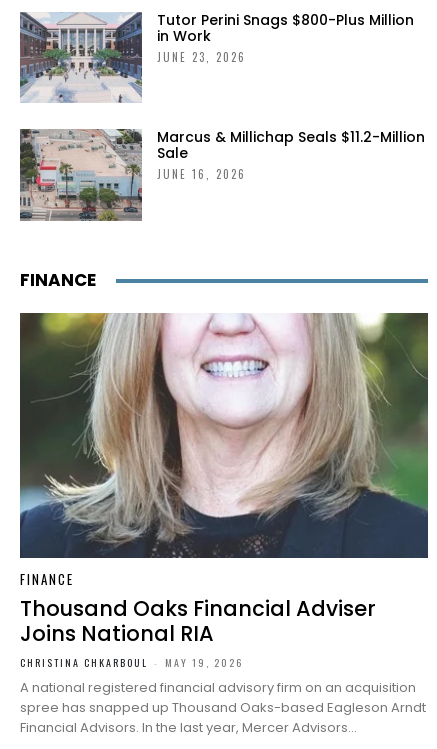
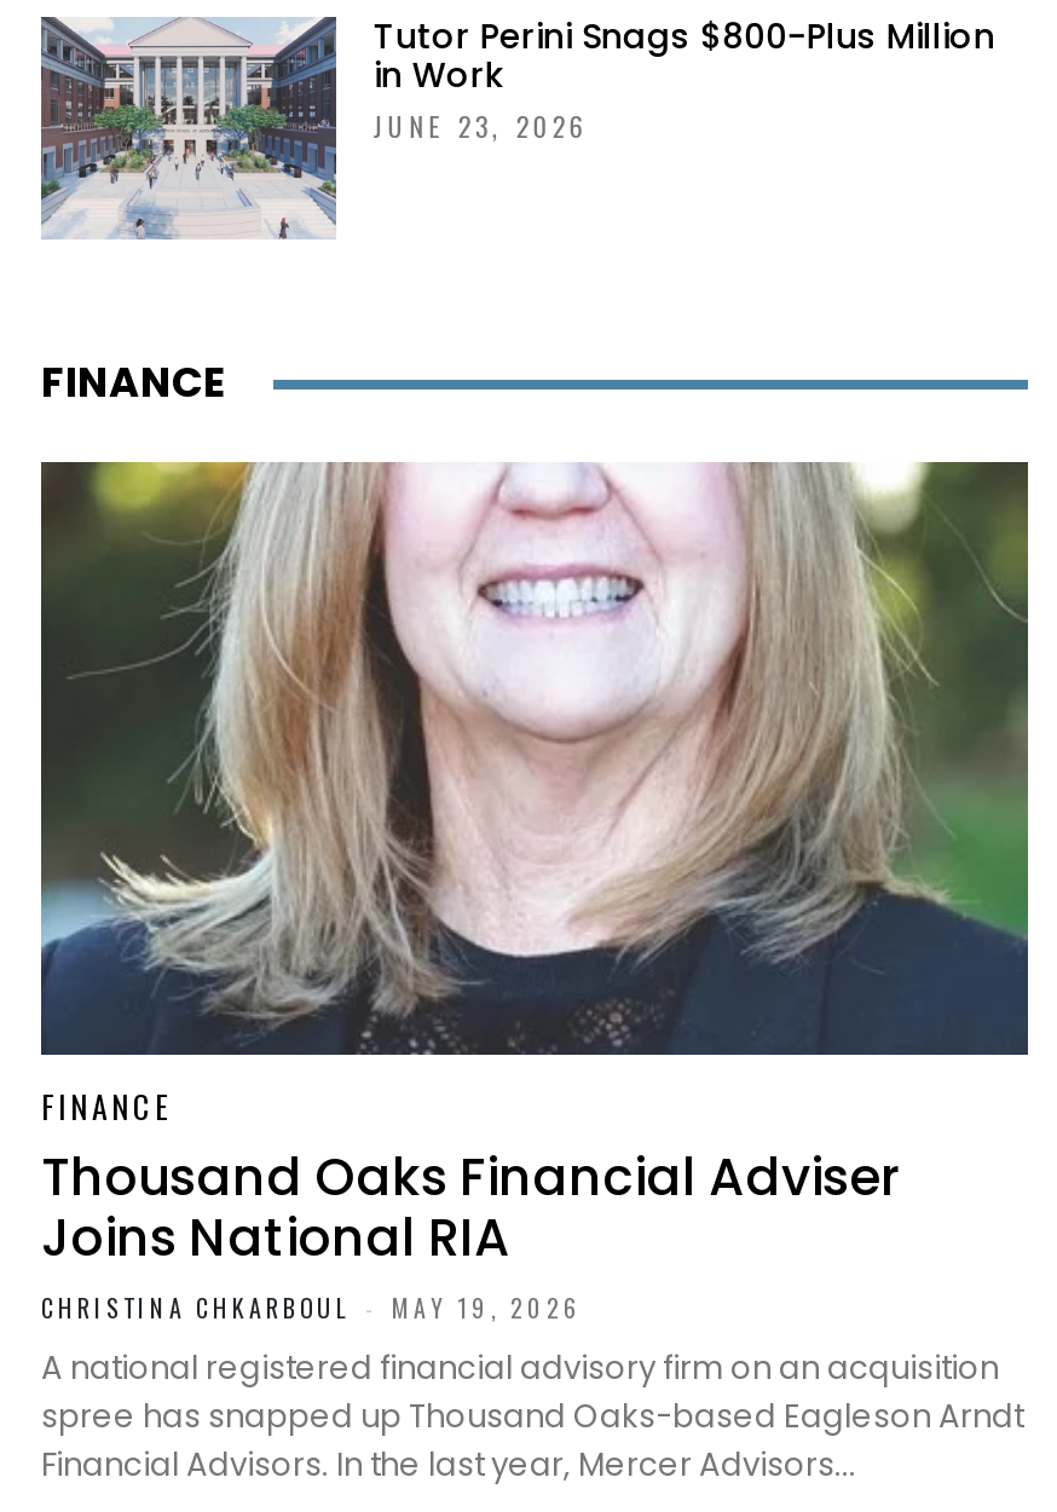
[20,127,425,222] [image] | Marcus & Millichap Seals $11.2-Million | Sale | JUNE 16, 2026 -> none

